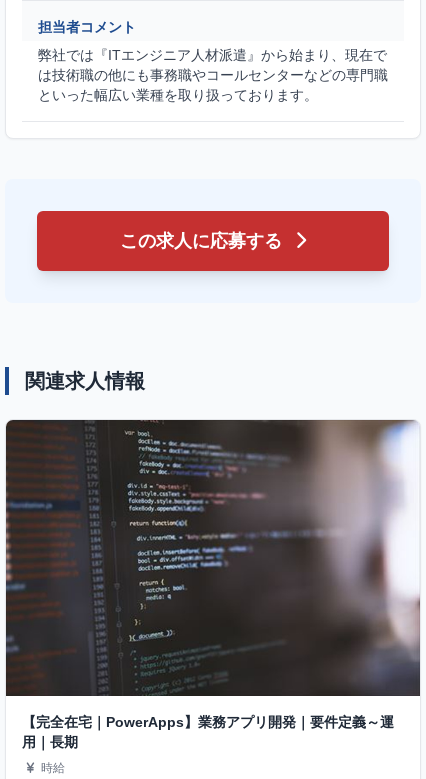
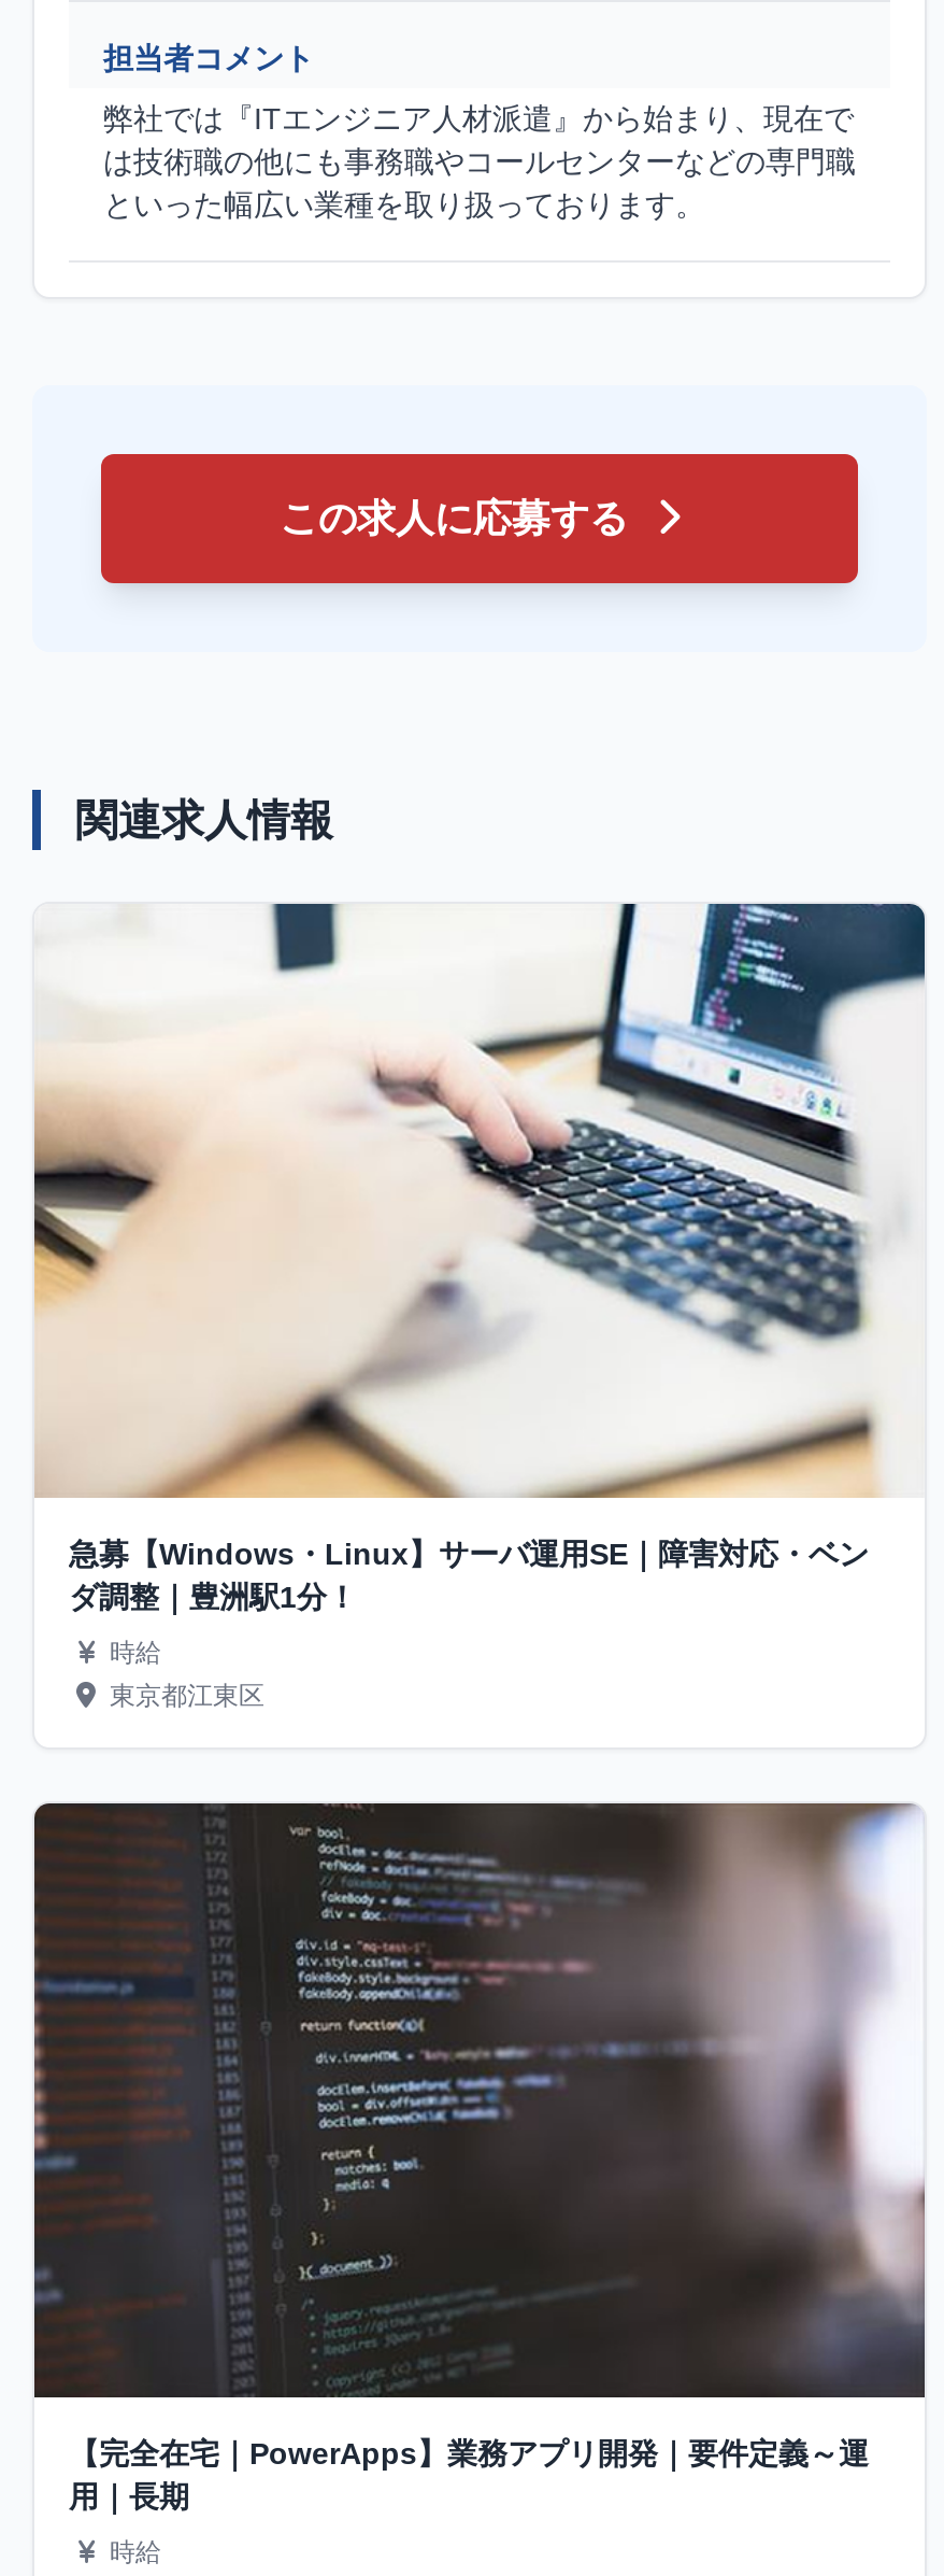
none -> [32,902,927,1712] [image] | 急募【Windows・Linux】サーバ運用SE｜障害対応・ベン | ダ調整｜豊洲駅1分！ | 時給 | 東京都江東区

